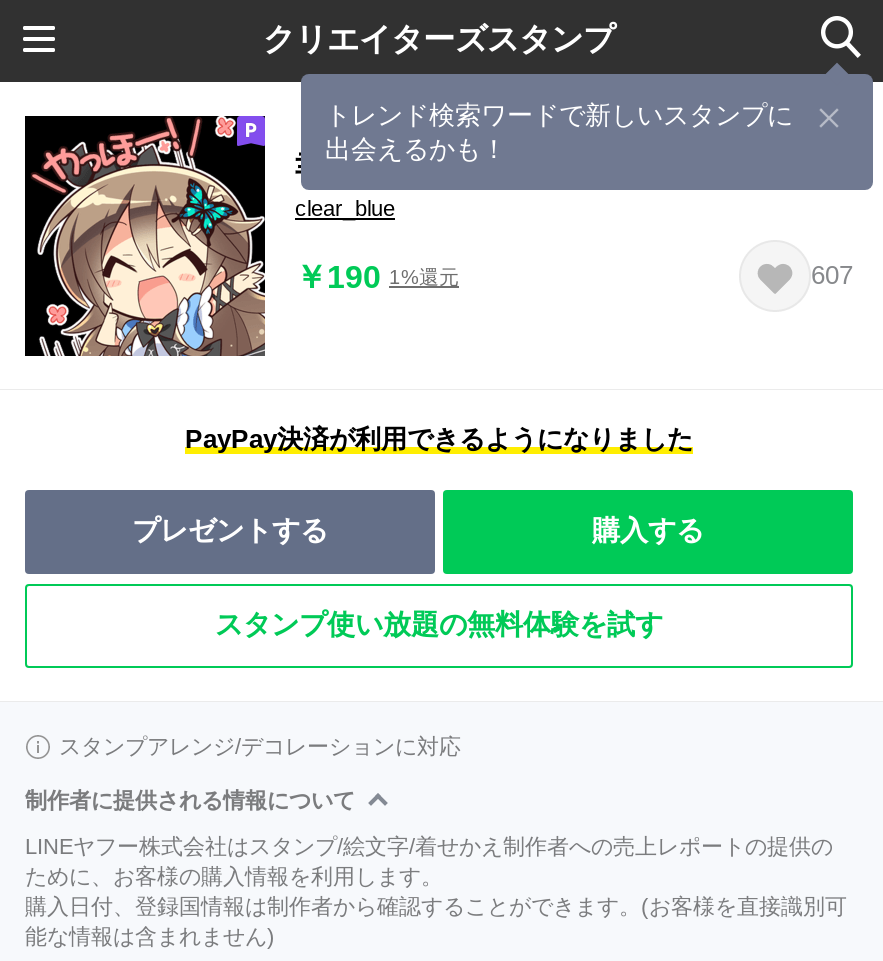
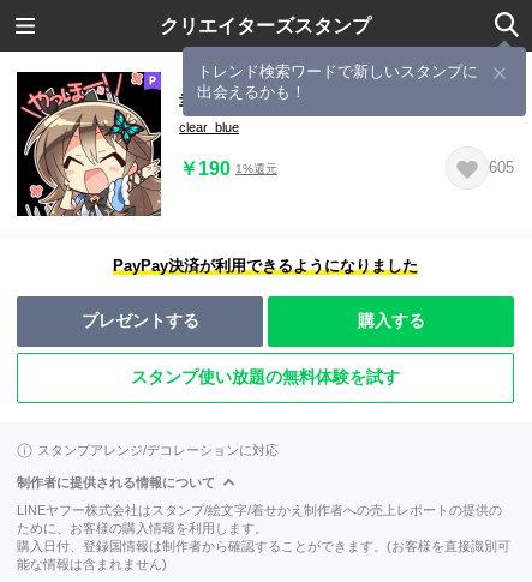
[811,260,853,290] 607 -> [489,158,514,176] 605

